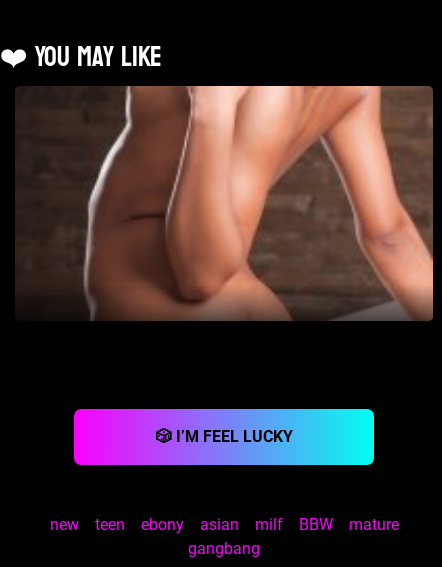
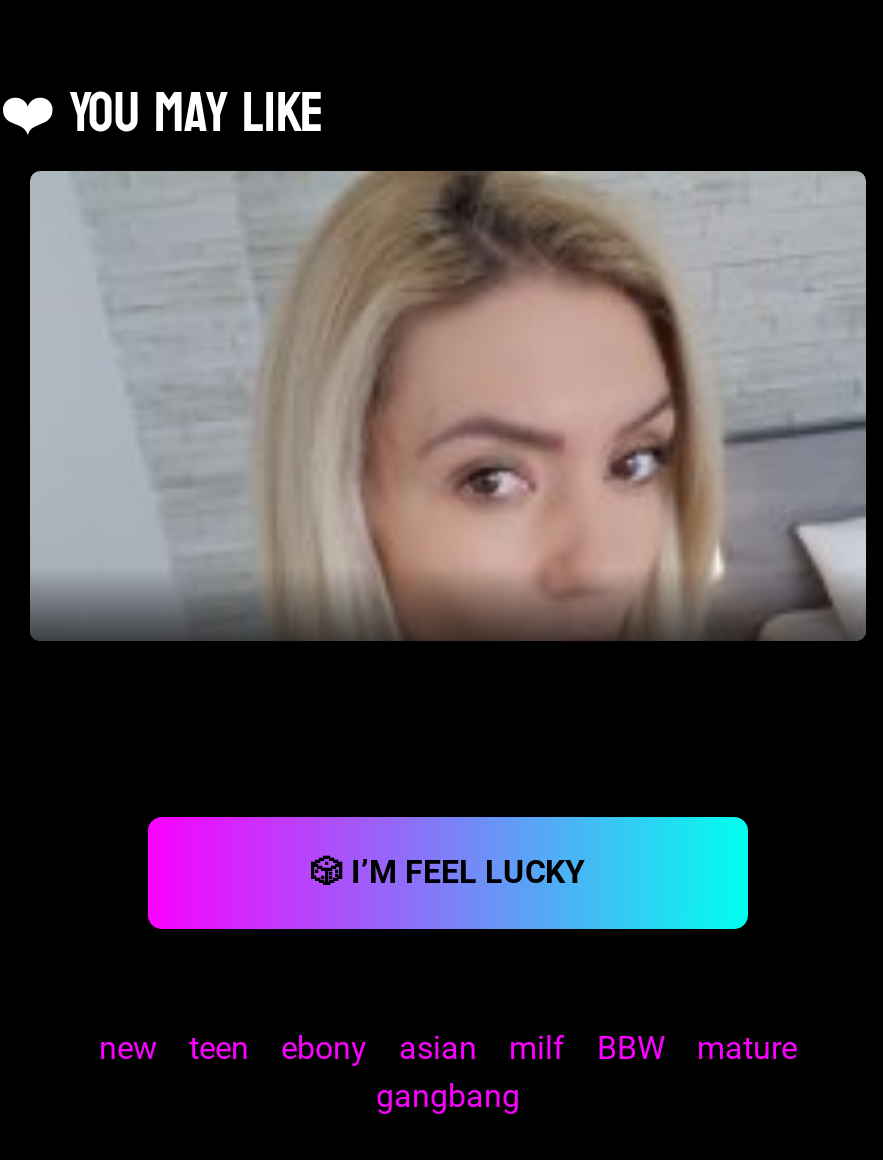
[15,85,433,320] [image] -> [28,169,866,641] [image]

